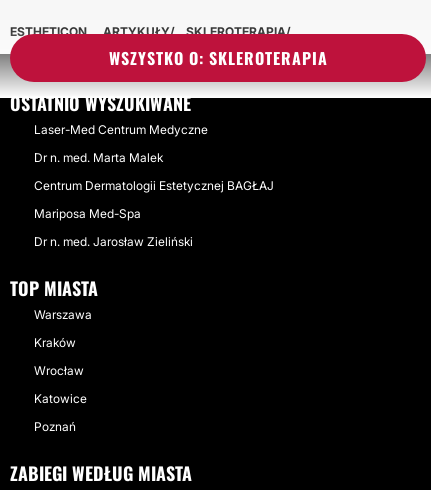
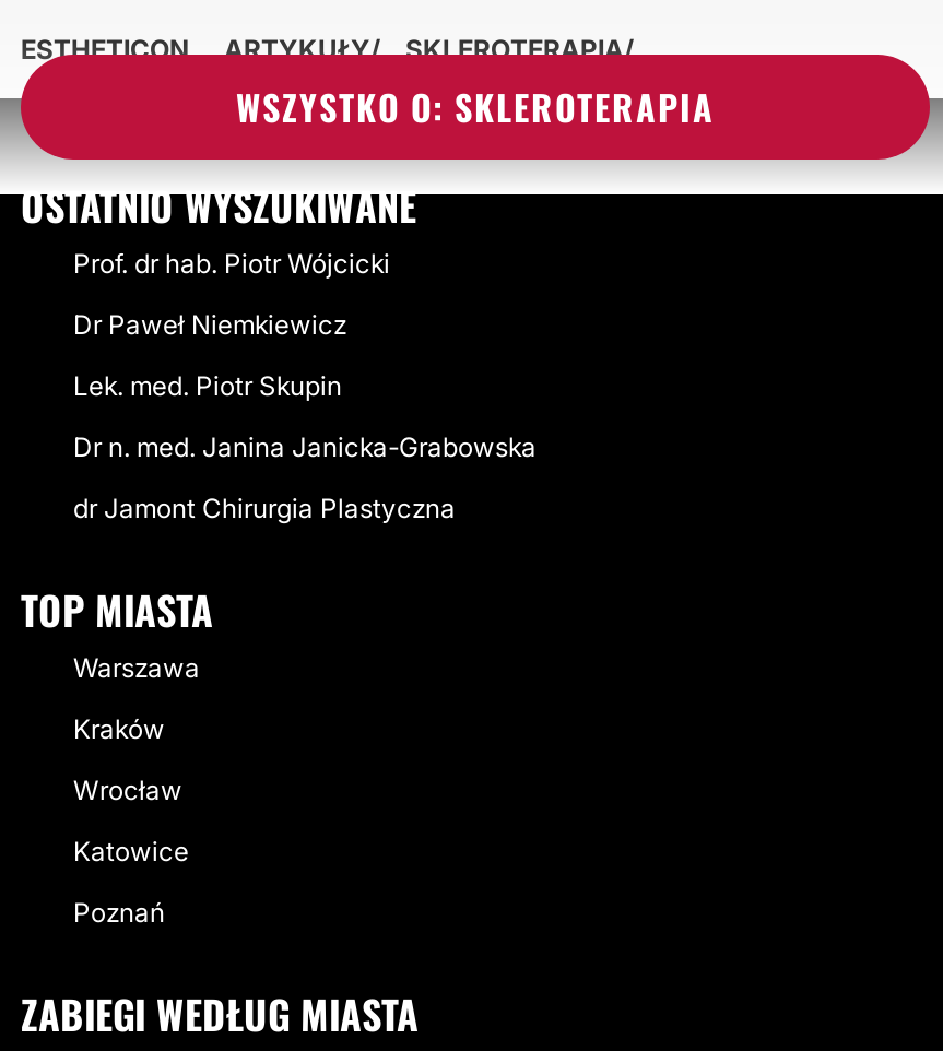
[34,122,208,137] Laser-Med Centrum Medyczne -> [73,247,390,280] Prof. dr hab. Piotr Wójcicki
[34,150,163,165] Dr n. med. Marta Malek -> [73,308,346,341] Dr Paweł Niemkiewicz
[34,178,274,193] Centrum Dermatologii Estetycznej BAGŁAJ -> [73,369,342,402] Lek. med. Piotr Skupin
[34,206,141,221] Mariposa Med-Spa -> [73,430,537,463] Dr n. med. Janina Janicka-Grabowska
[34,234,193,249] Dr n. med. Jarosław Zieliński -> [73,492,456,524] dr Jamont Chirurgia Plastyczna

